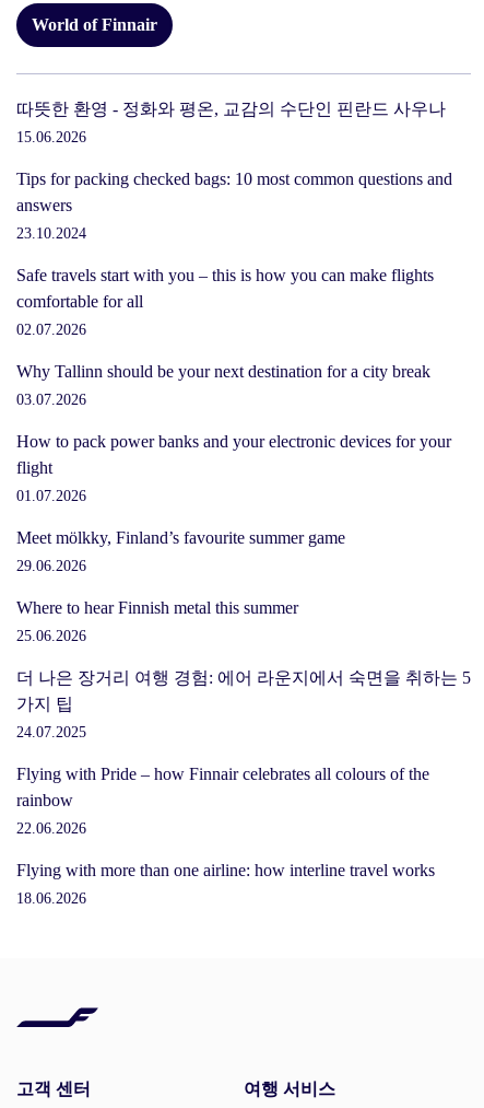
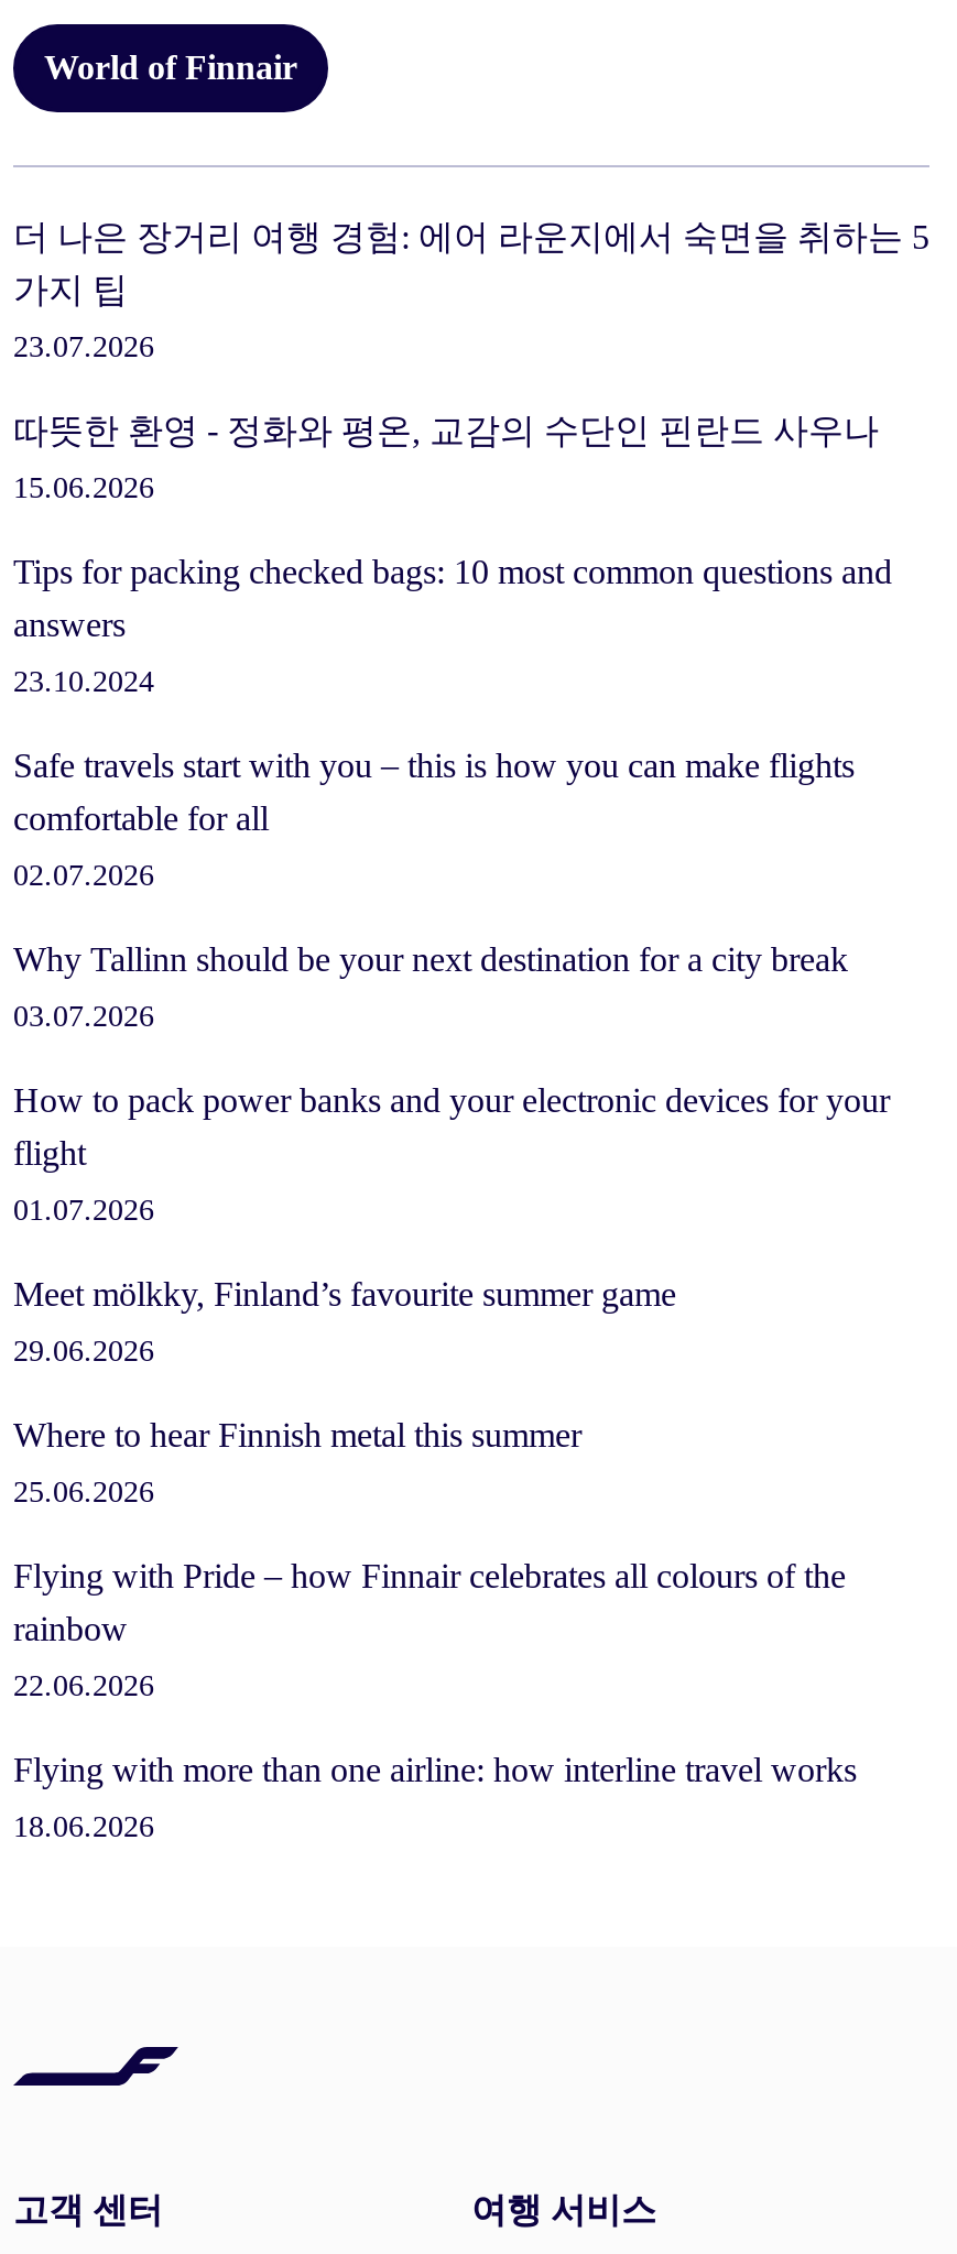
none -> [13,331,154,364] 23.07.2026
moved [16,100,452,645] -> [13,412,892,1509]: 따뜻한 환영 - 정화와 평온, 교감의 수단인 핀란드 사우나 | 15.06.2026 | Tips for packing checked bags: 10 most common questions and | ... | Where to hear Finnish metal this summer | 25.06.2026
moved [16,669,471,713] -> [13,219,929,309]: 더 나은 장거리 여행 경험: 에어 라운지에서 숙면을 취하는 5 | 가지 팁
[16,724,86,741] 24.07.2025 -> none

